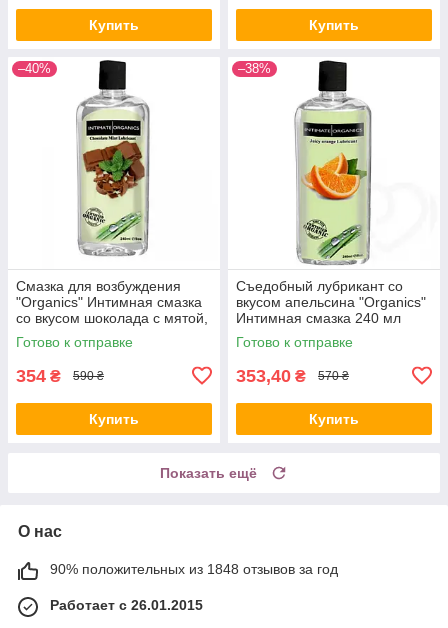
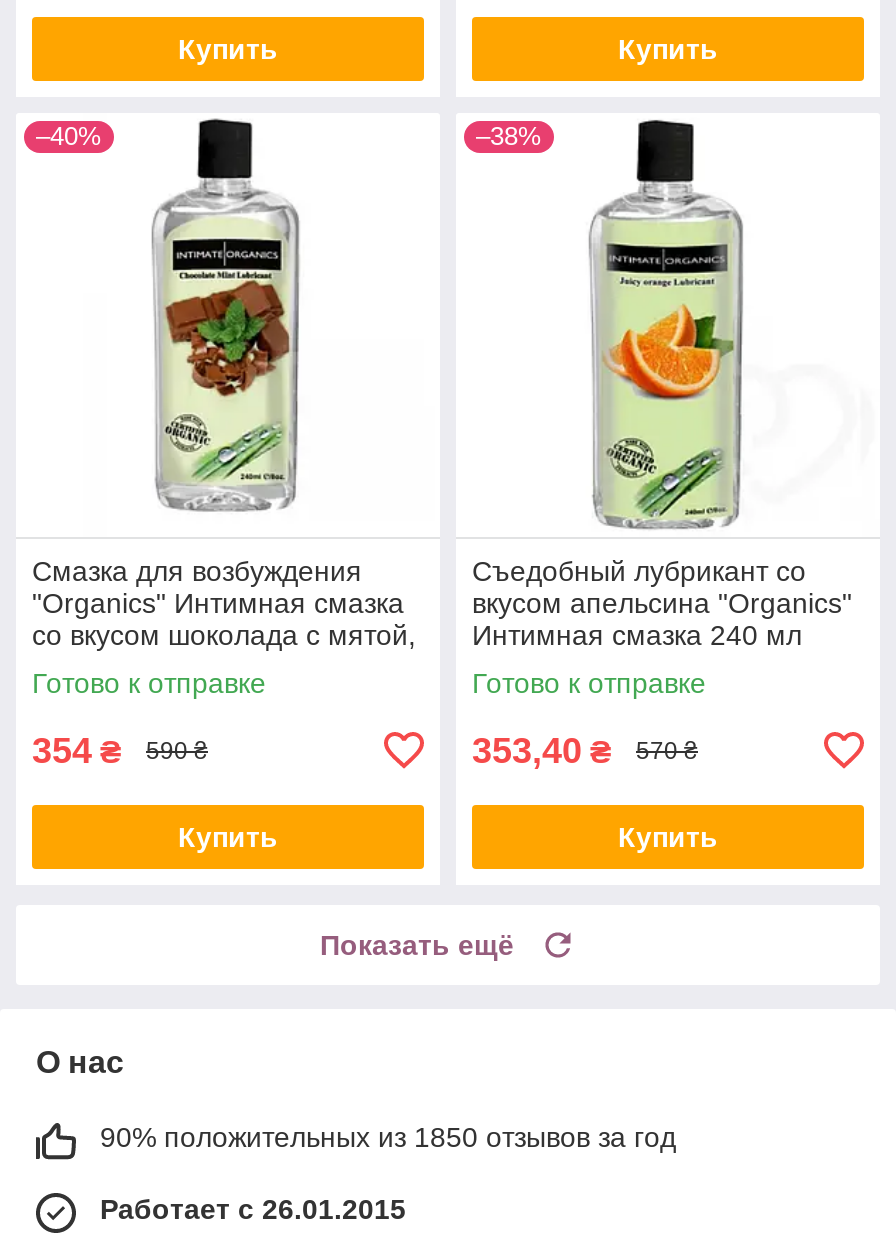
[50,561,338,577] 90% положительных из 1848 отзывов за год -> [100,1121,676,1153] 90% положительных из 1850 отзывов за год

